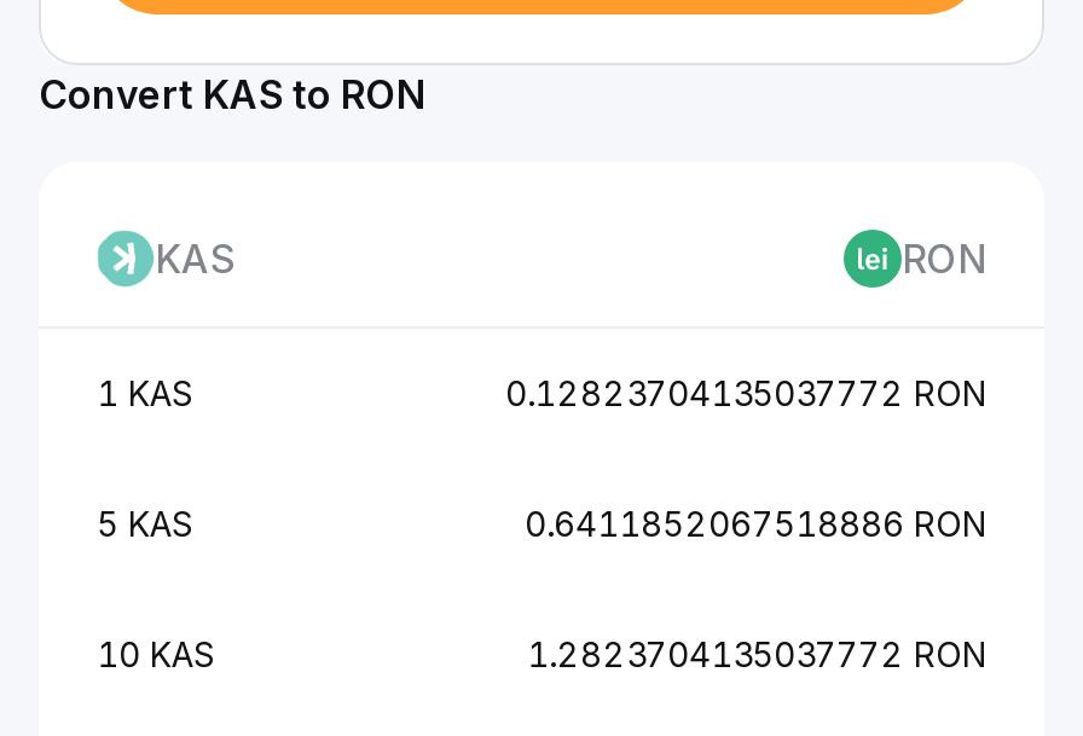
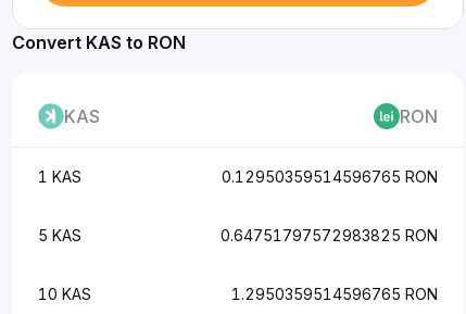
[505,372,986,413] 0.12823704135037772 RON -> [222,167,438,186] 0.12950359514596765 RON
[525,503,986,544] 0.6411852067518886 RON -> [221,226,438,244] 0.64751797572983825 RON
[527,633,986,674] 1.2823704135037772 RON -> [231,285,438,303] 1.2950359514596765 RON

